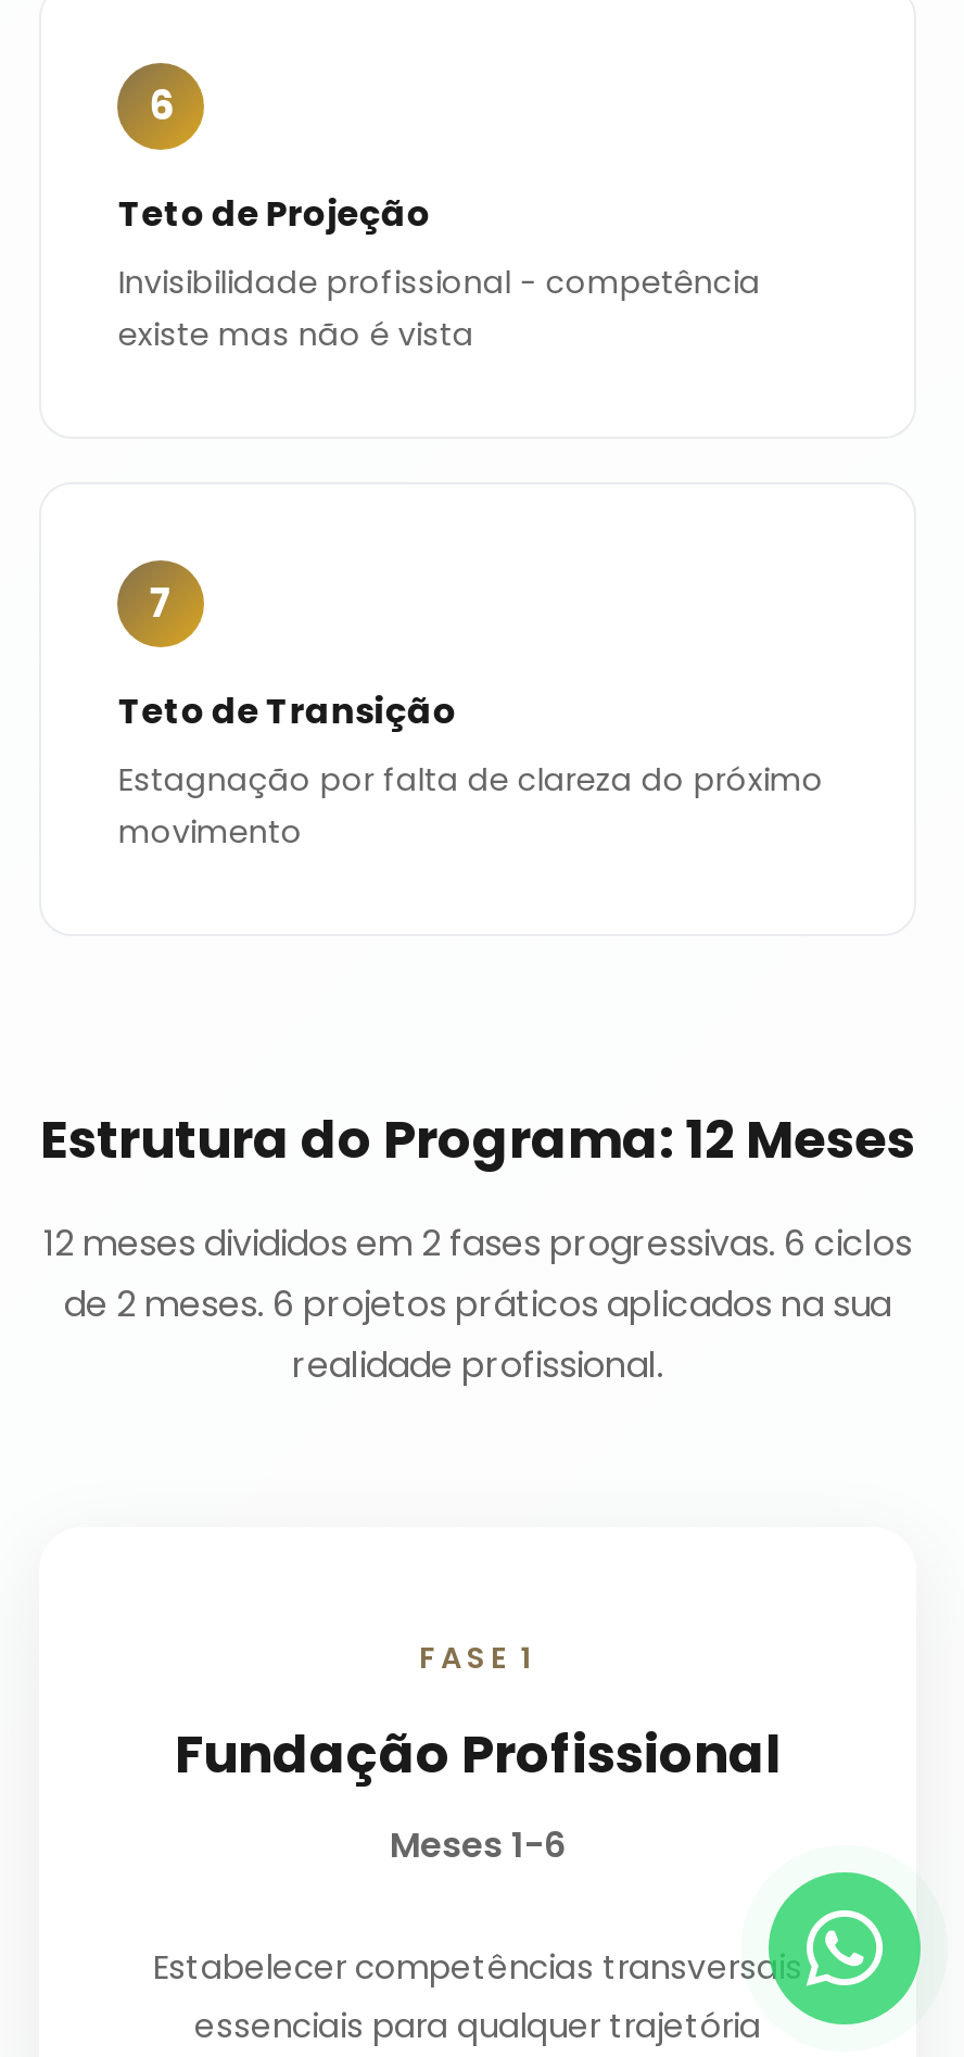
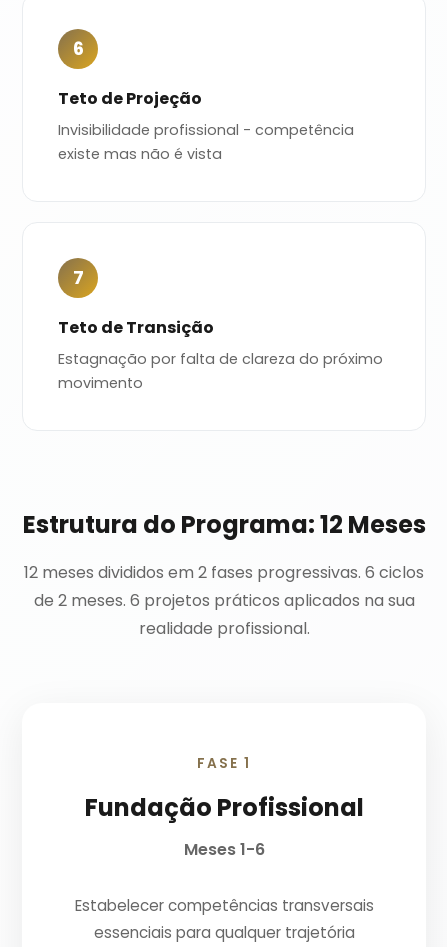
[766,1870,923,2027] [image] -> none

